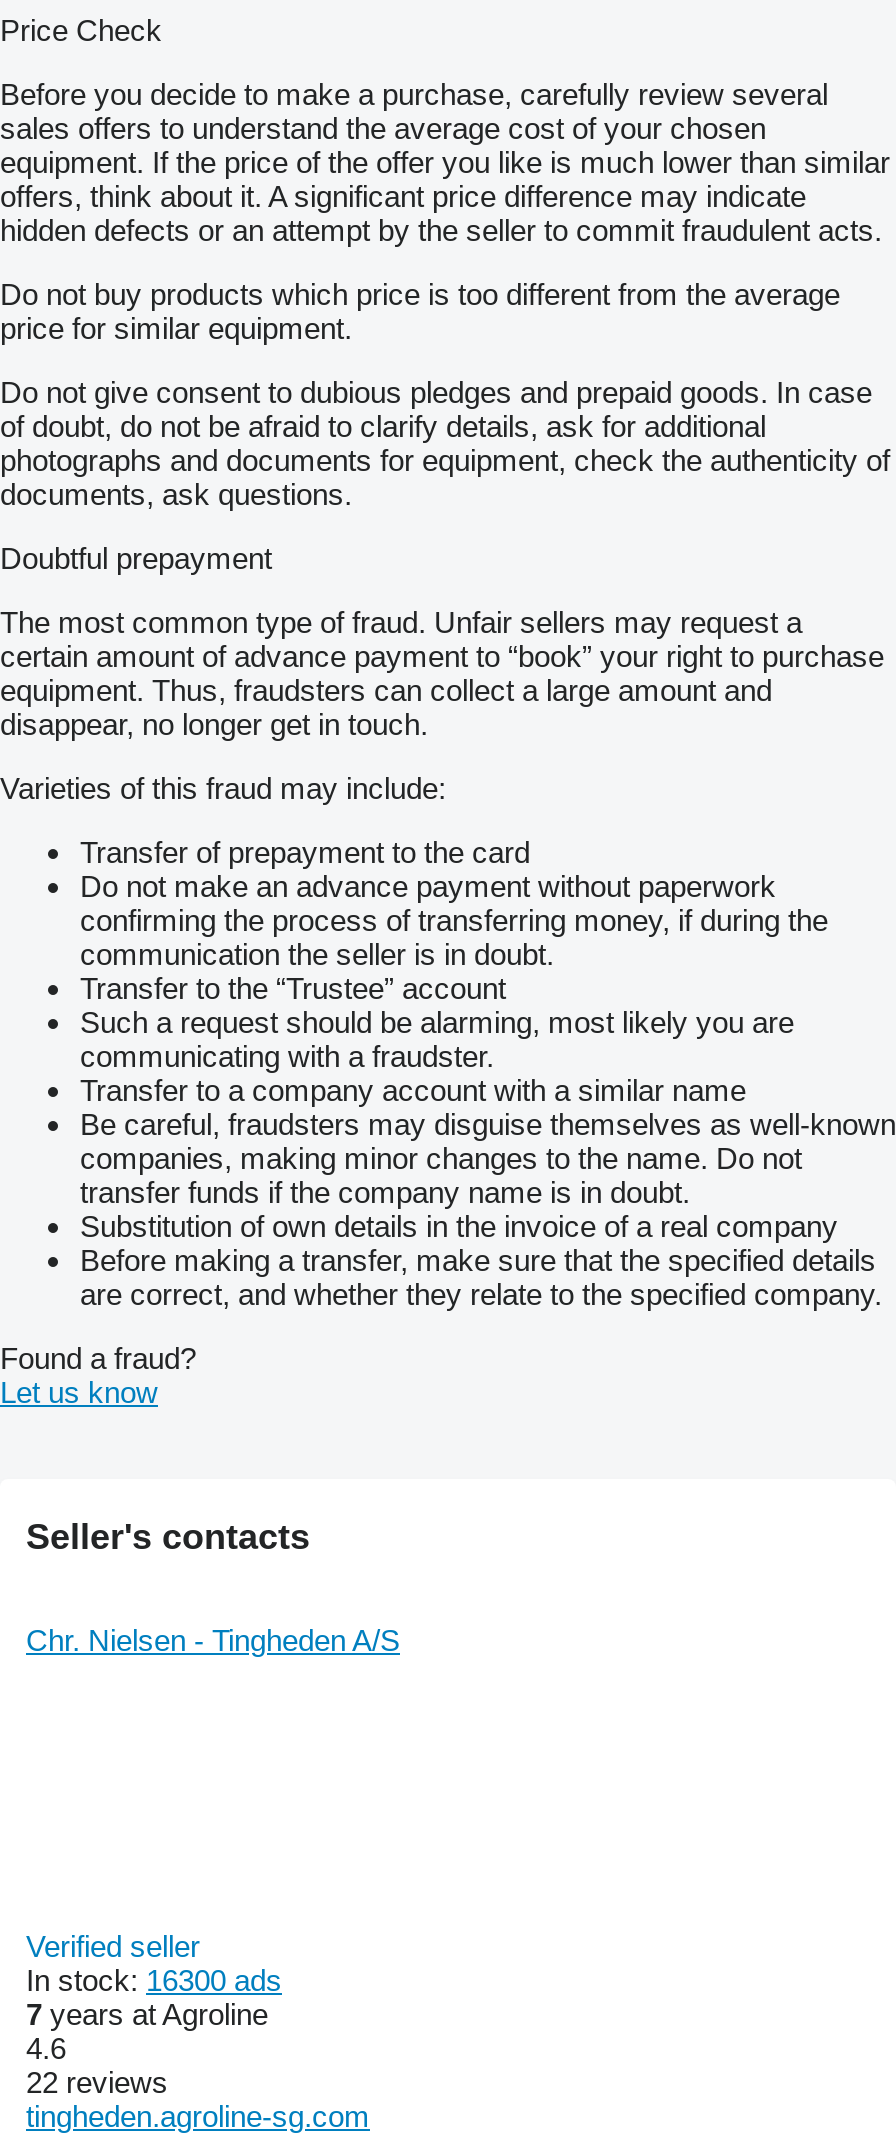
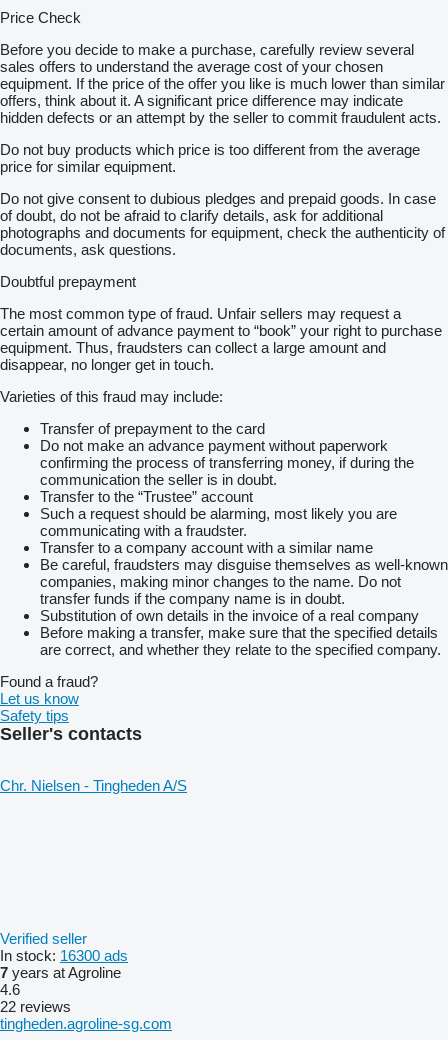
none -> [0,707,69,724] Safety tips

